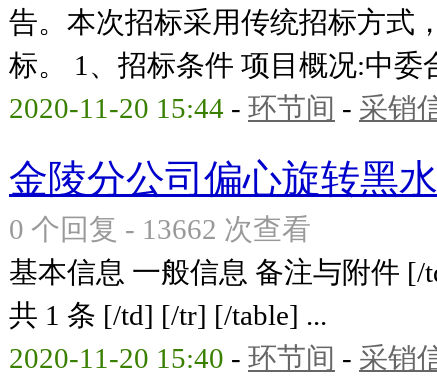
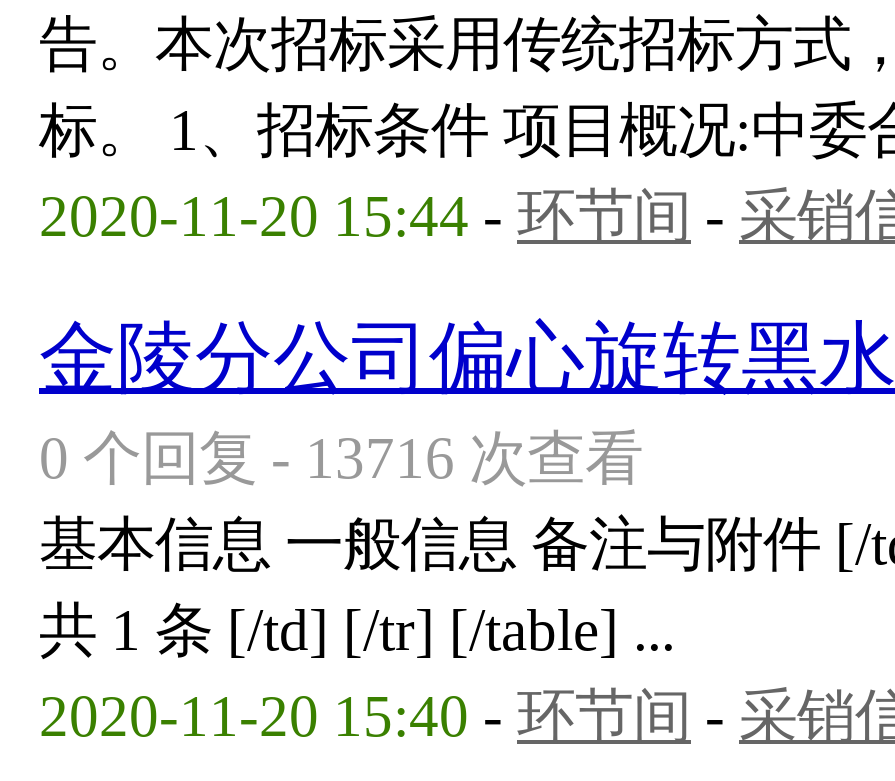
[9,213,311,245] 0 个回复 - 13662 次查看 -> [39,426,643,490] 0 个回复 - 13716 次查看

